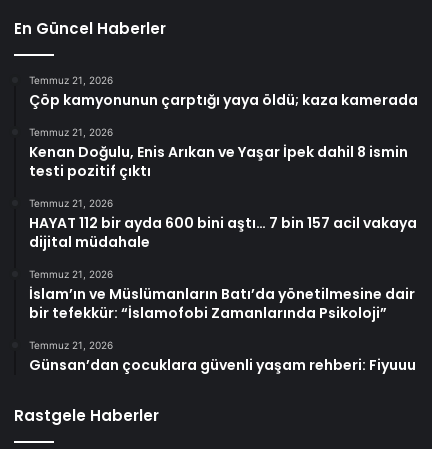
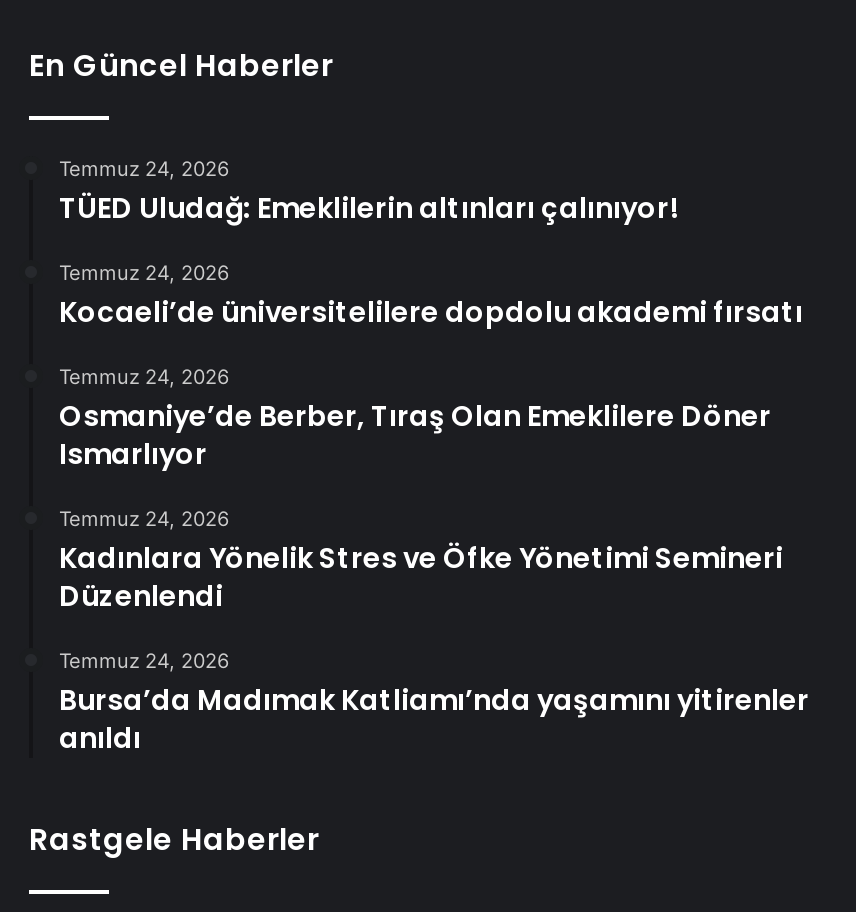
[29,74,418,110] Temmuz 21, 2026 | Çöp kamyonunun çarptığı yaya öldü; kaza kamerada -> [59,155,677,227] Temmuz 24, 2026 | TÜED Uludağ: Emeklilerin altınları çalınıyor!
[29,126,408,181] Temmuz 21, 2026 | Kenan Doğulu, Enis Arıkan ve Yaşar İpek dahil 8 ismin | testi pozitif çıktı -> [59,259,803,331] Temmuz 24, 2026 | Kocaeli’de üniversitelilere dopdolu akademi fırsatı
[29,197,417,252] Temmuz 21, 2026 | HAYAT 112 bir ayda 600 bini aştı… 7 bin 157 acil vakaya | dijital müdahale -> [59,363,771,473] Temmuz 24, 2026 | Osmaniye’de Berber, Tıraş Olan Emeklilere Döner | Ismarlıyor
[29,268,415,323] Temmuz 21, 2026 | İslam’ın ve Müslümanların Batı’da yönetilmesine dair | bir tefekkür: “İslamofobi Zamanlarında Psikoloji” -> [59,505,783,615] Temmuz 24, 2026 | Kadınlara Yönelik Stres ve Öfke Yönetimi Semineri | Düzenlendi
[29,339,416,375] Temmuz 21, 2026 | Günsan’dan çocuklara güvenli yaşam rehberi: Fiyuuu -> [59,647,809,757] Temmuz 24, 2026 | Bursa’da Madımak Katliamı’nda yaşamını yitirenler | anıldı

